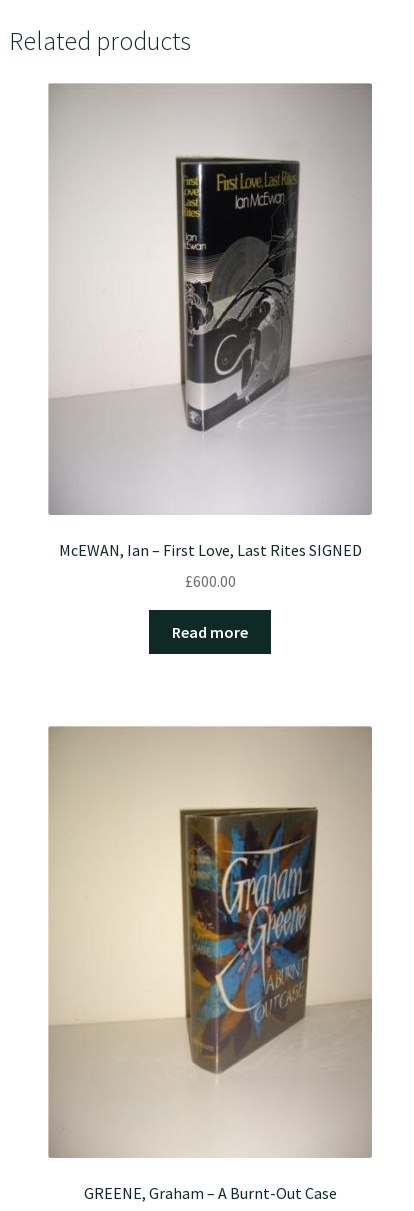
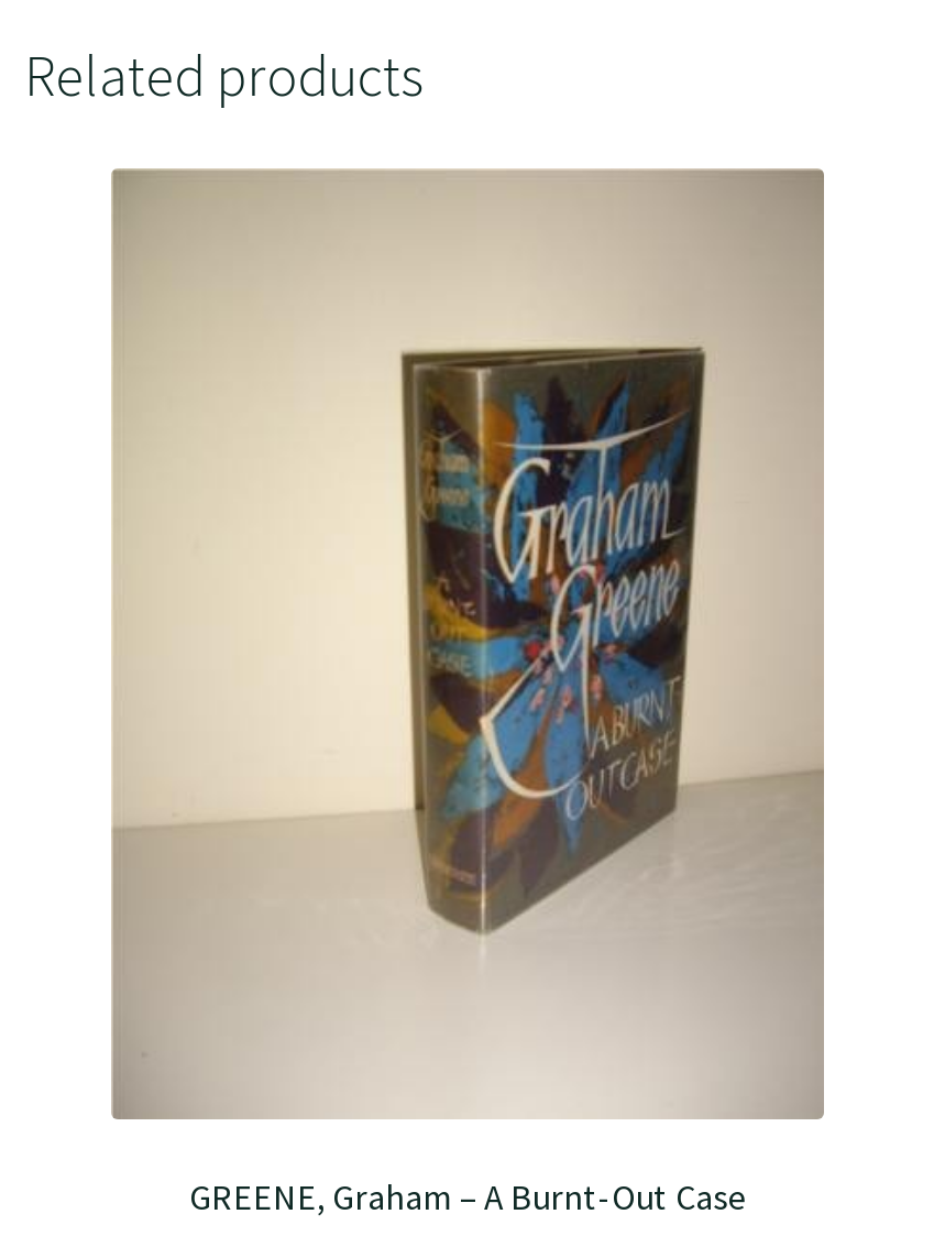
[50,156,318,432] [image] -> none
[58,540,361,642] McEWAN, Ian – First Love, Last Rites SIGNED | £600.00 | Read more -> none

